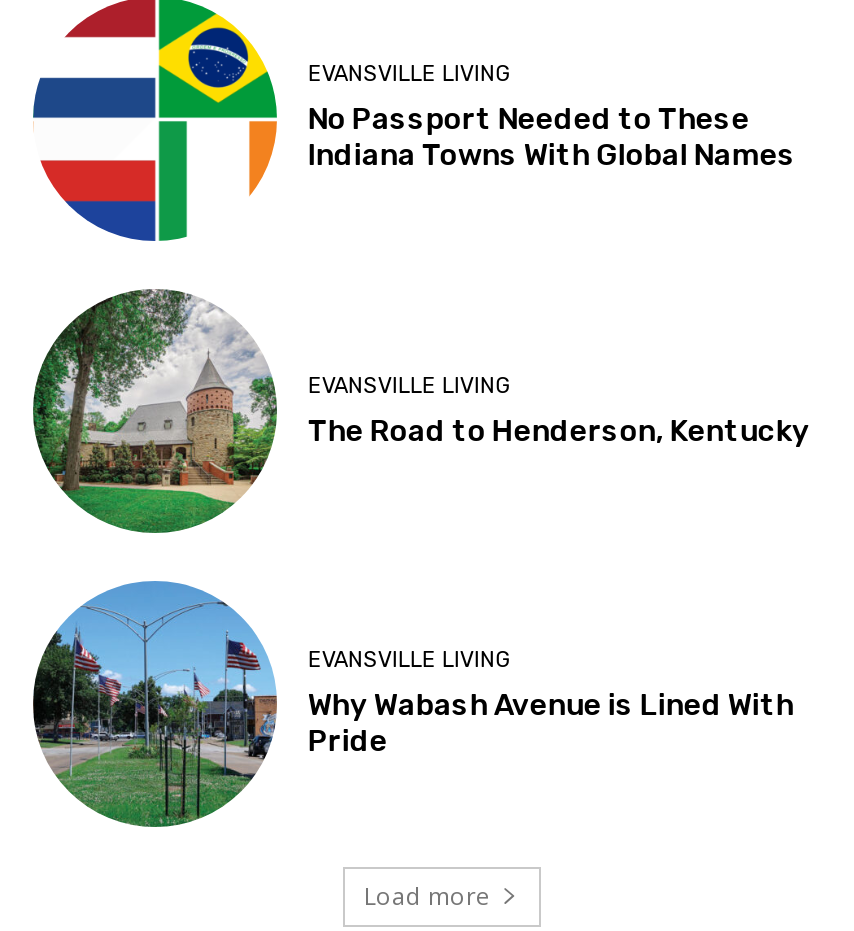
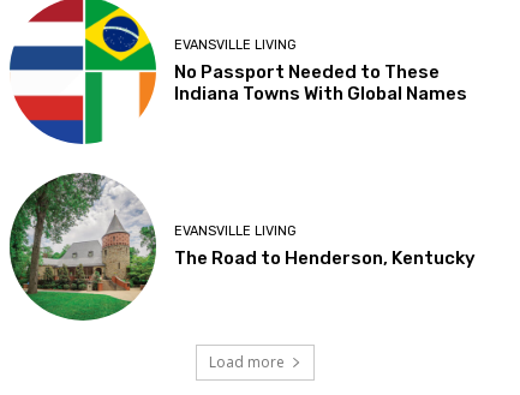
[33,580,794,818] [image] | EVANSVILLE LIVING | Why Wabash Avenue is Lined With | Pride -> none

